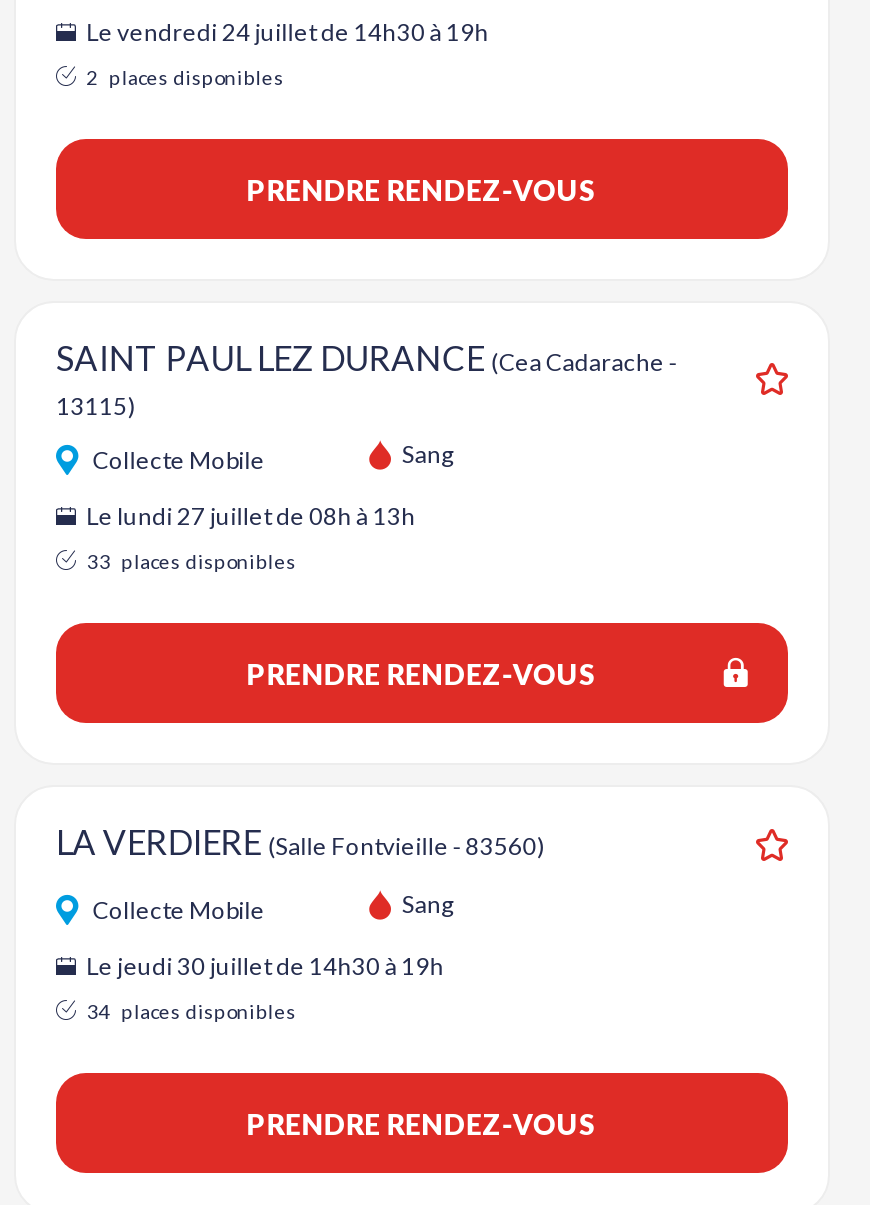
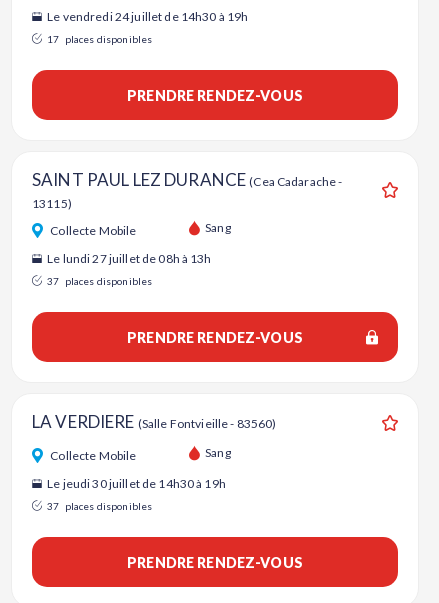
[87,65,284,89] 2 places disponibles -> [47,33,152,45] 17 places disponibles
[87,549,296,573] 33 places disponibles -> [47,275,152,287] 37 places disponibles
[87,999,296,1023] 34 places disponibles -> [47,500,152,512] 37 places disponibles

